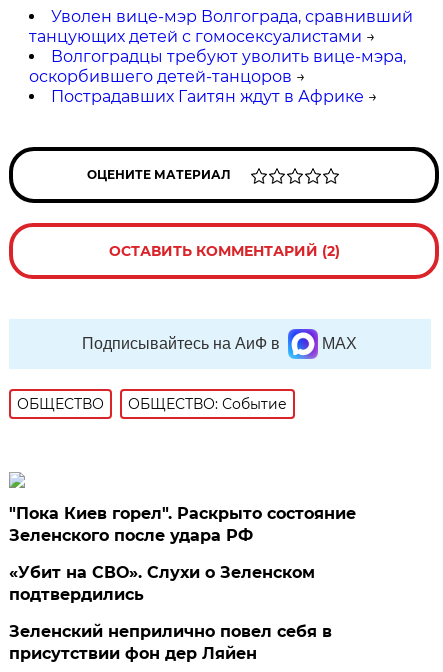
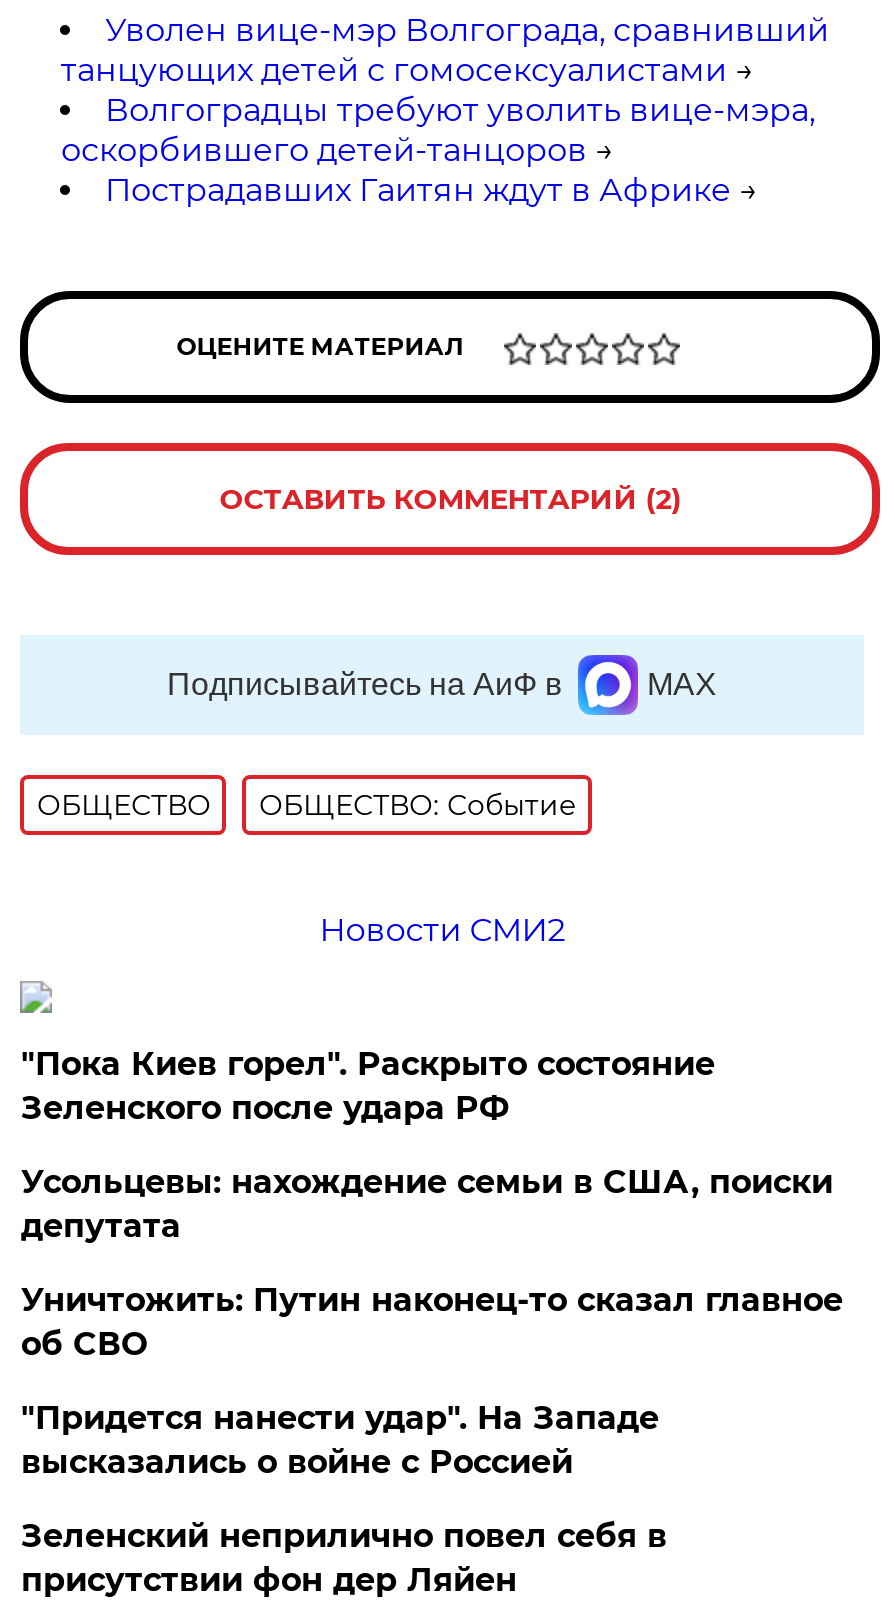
none -> [319,911,565,949] Новости СМИ2
[9,563,315,604] «Убит на СВО». Слухи о Зеленском | подтвердились -> [21,1163,843,1481] Усольцевы: нахождение семьи в США, поиски | депутата | Уничтожить: Путин наконец-то сказал главное | об СВО | "Придется нанести удар". На Западе | высказались о войне с Россией

